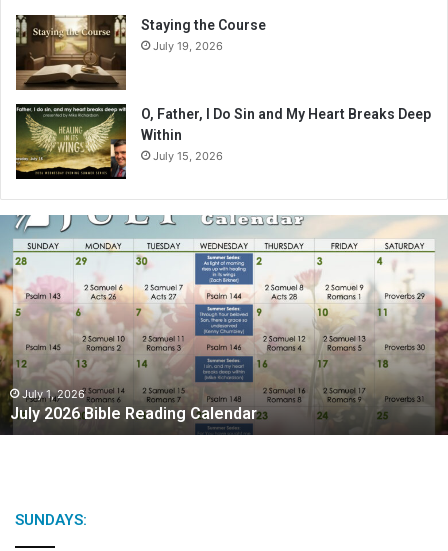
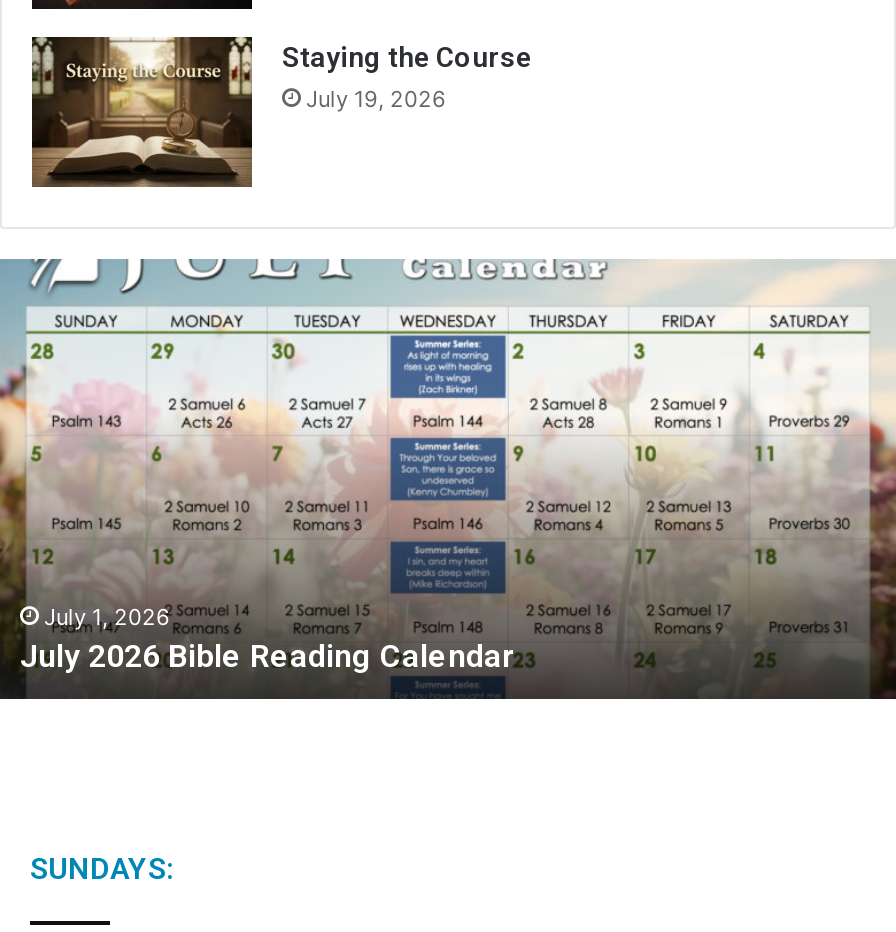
[15,103,431,179] [image] | O, Father, I Do Sin and My Heart Breaks Deep | Within | July 15, 2026 -> none

